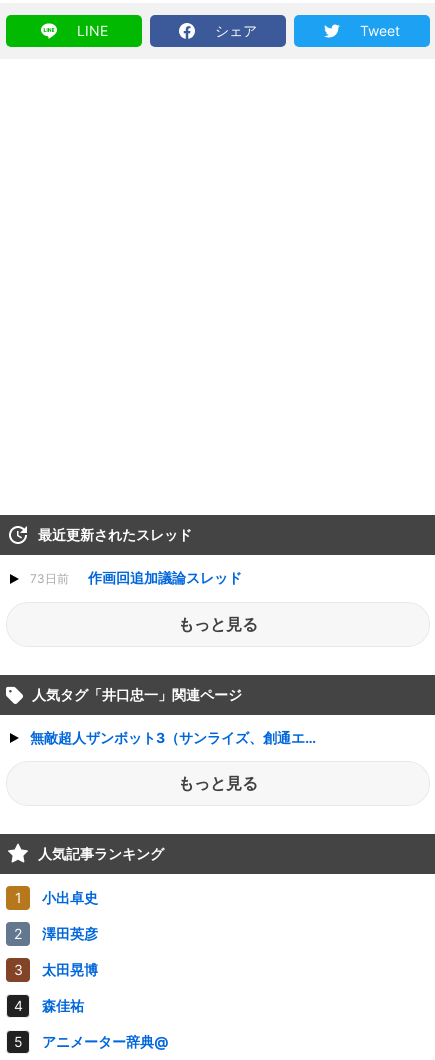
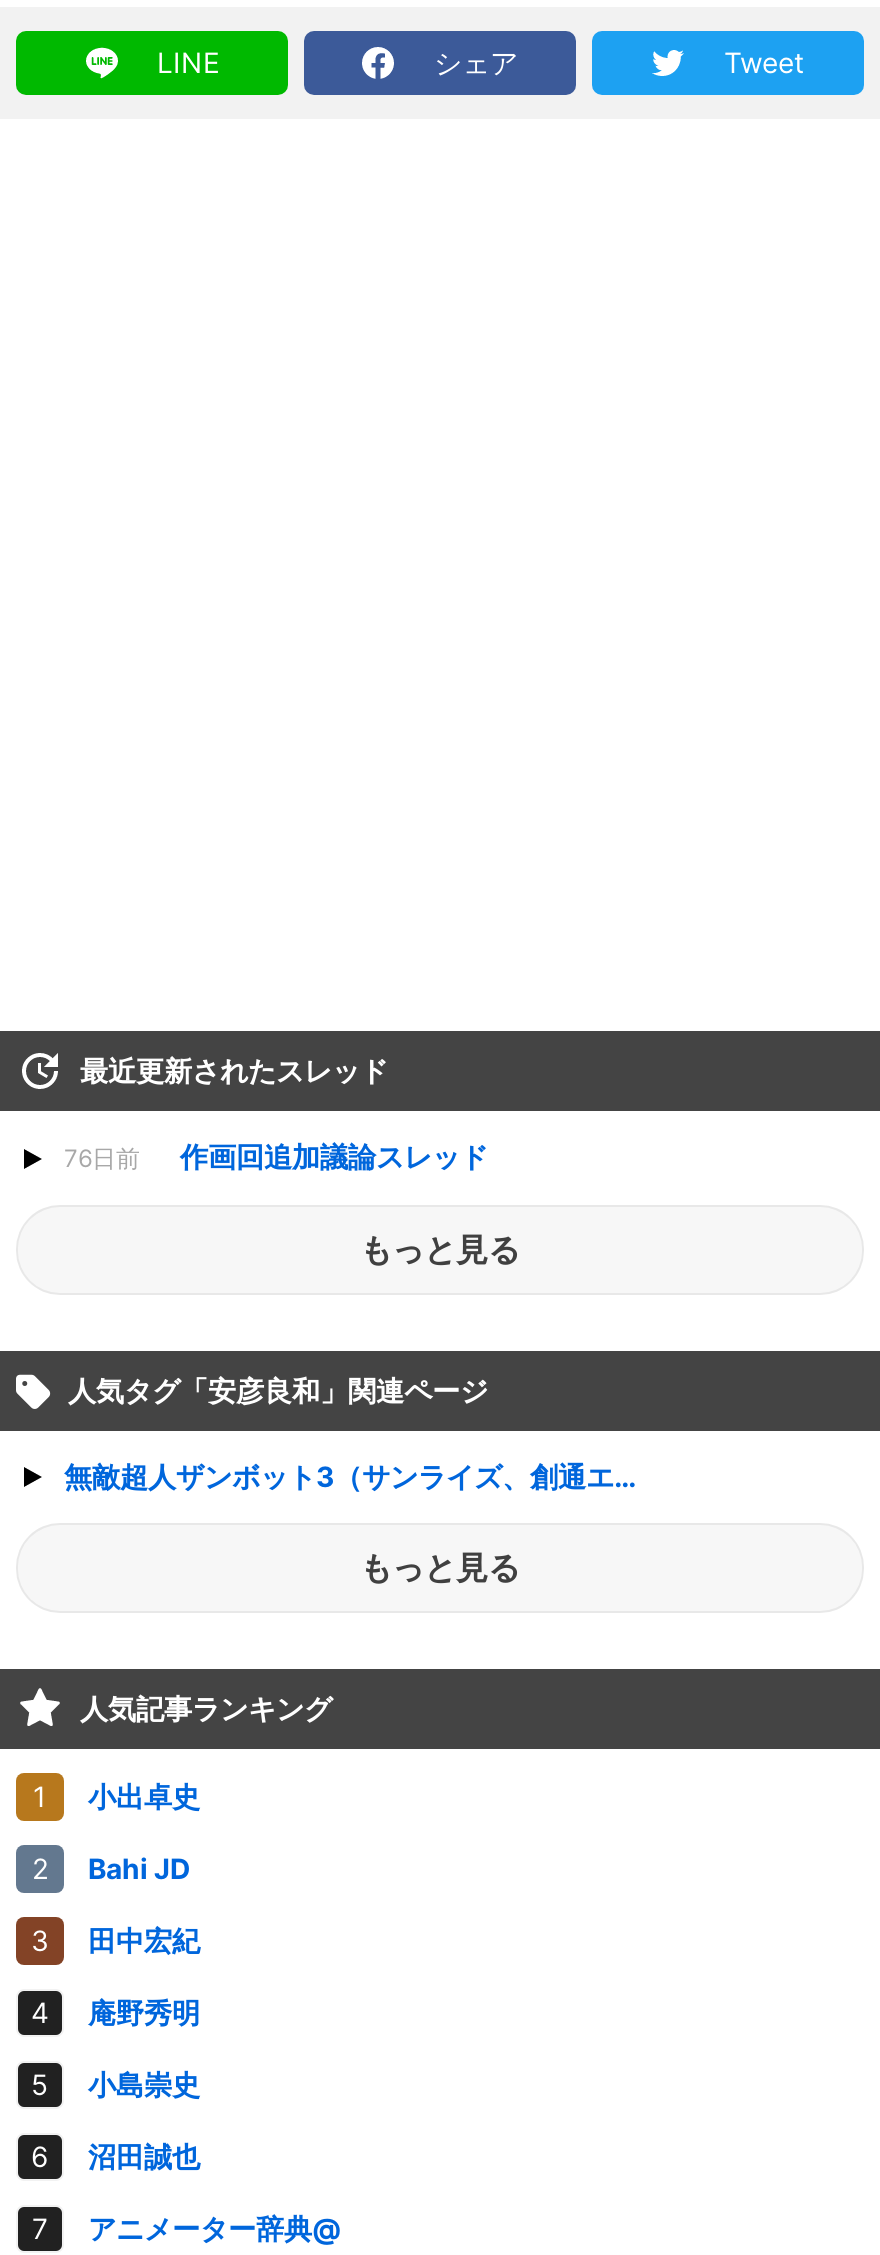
[30,569,242,586] 73日前 作画回追加議論スレッド -> [64,1139,488,1173] 76日前 作画回追加議論スレッド
[32,686,242,703] 人気タグ「井口忠一」関連ページ -> [68,1373,488,1407] 人気タグ「安彦良和」関連ページ
[42,925,98,1014] 澤田英彦 | 太田晃博 | 森佳祐 -> [88,1851,200,2173] Bahi JD | 田中宏紀 | 庵野秀明 | 小島崇史 | 沼田誠也

